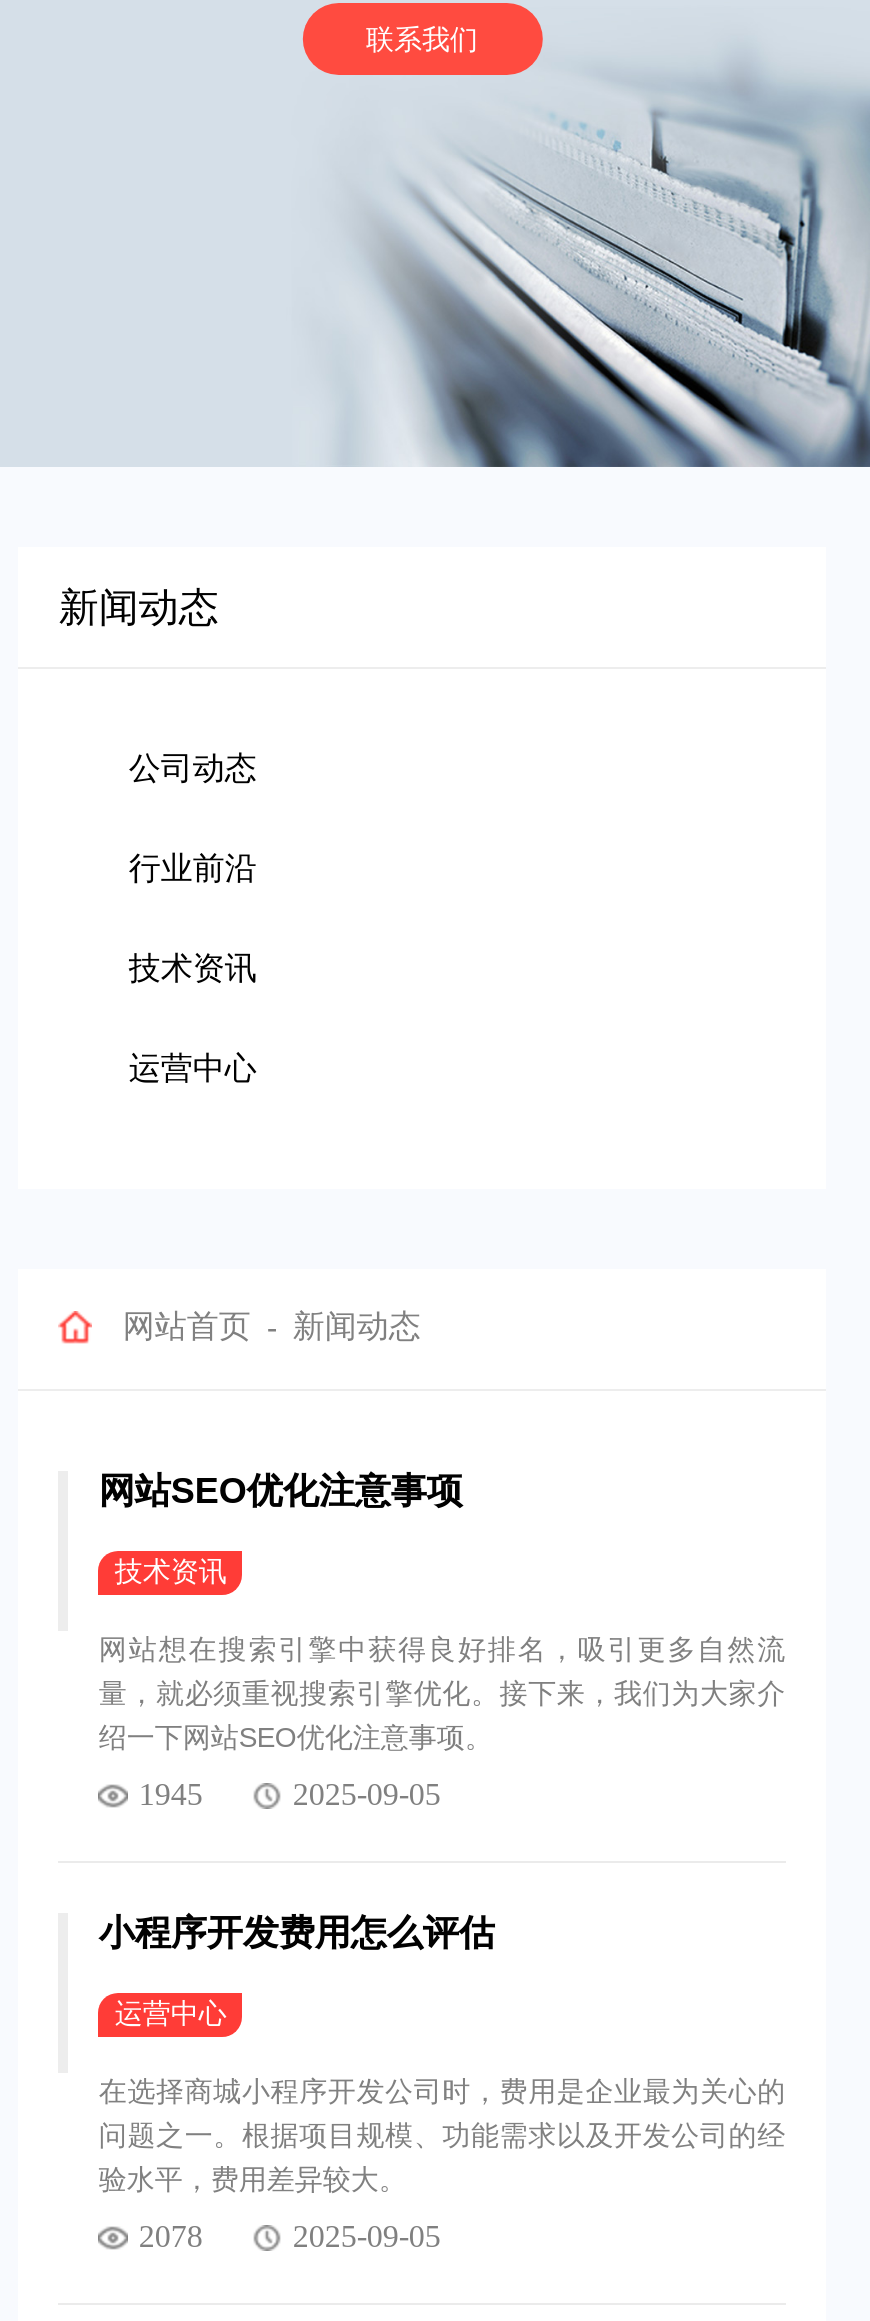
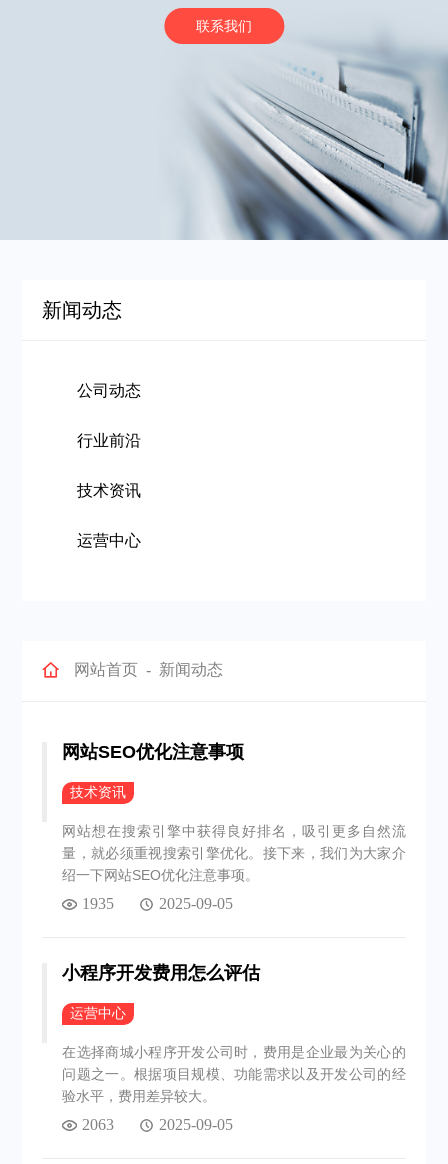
[139,1777,203,1811] 1945 -> [82,895,114,912] 1935
[139,2219,203,2253] 2078 -> [82,1116,114,1133] 2063

